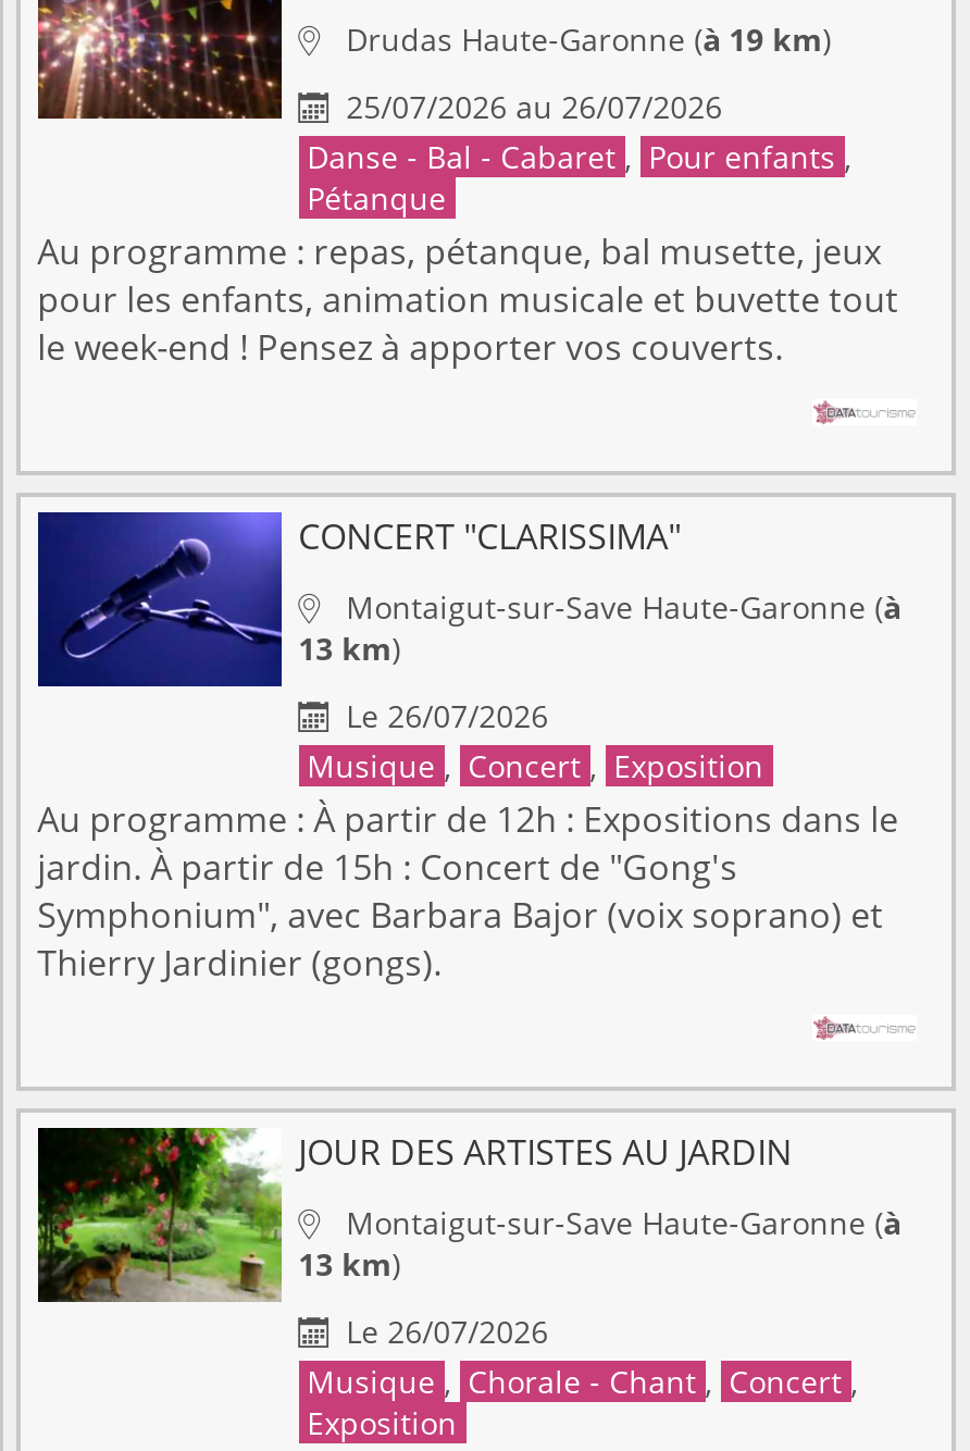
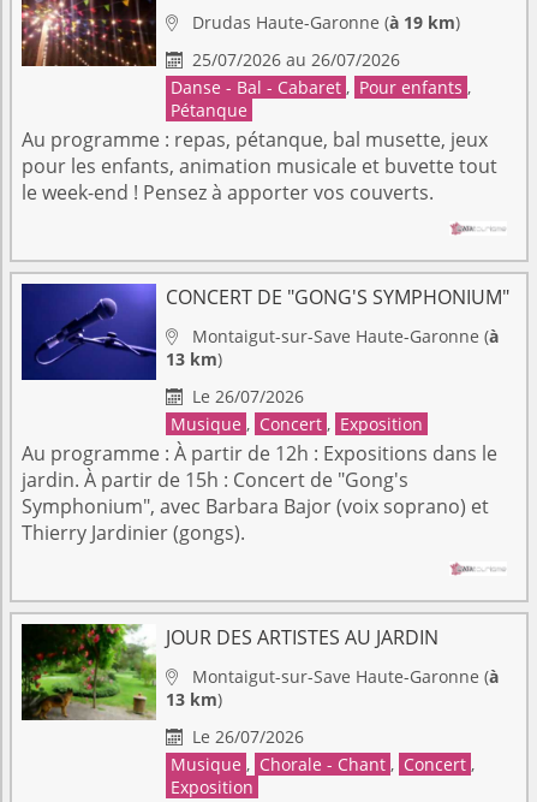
[298,513,681,561] CONCERT "CLARISSIMA" -> [165,283,509,310] CONCERT DE "GONG'S SYMPHONIUM"

